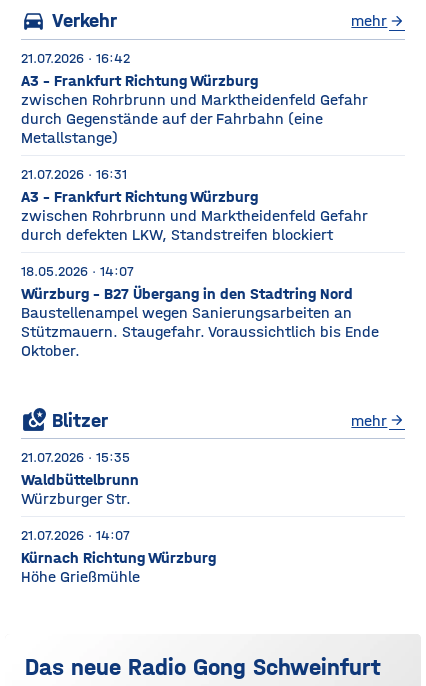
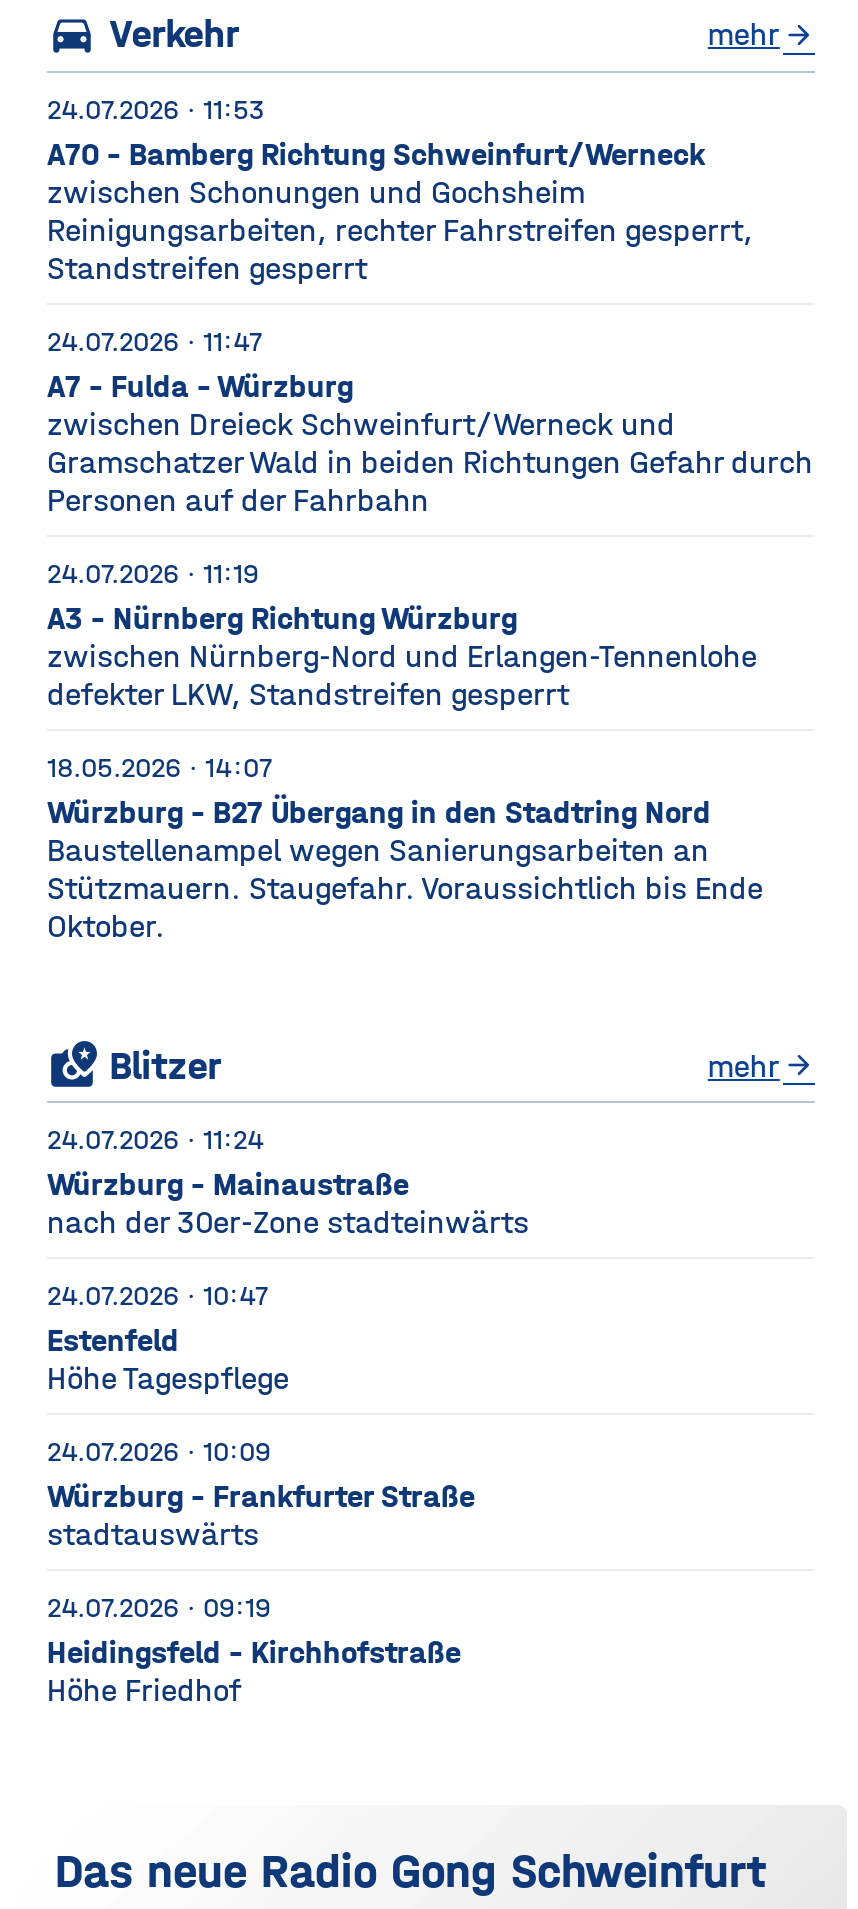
[21,50,367,244] 21.07.2026 · 16:42 | A3 - Frankfurt Richtung Würzburg | zwischen Rohrbrunn und Marktheidenfeld Gefahr | durch Gegenstände auf der Fahrbahn (eine | Metallstange) | 21.07.2026 · 16:31 | A3 - Frankfurt Richtung Würzburg | zwischen Rohrbrunn und Marktheidenfeld Gefahr | durch defekten LKW, Standstreifen blockiert -> [47,93,813,713] 24.07.2026 · 11:53 | A70 - Bamberg Richtung Schweinfurt/Werneck | zwischen Schonungen und Gochsheim | Reinigungsarbeiten, rechter Fahrstreifen gesperrt, | Standstreifen gesperrt | 24.07.2026 · 11:47 | A7 - Fulda - Würzburg | zwischen Dreieck Schweinfurt/Werneck und | Gramschatzer Wald in beiden Richtungen Gefahr durch | Personen auf der Fahrbahn | 24.07.2026 · 11:19 | A3 - Nürnberg Richtung Würzburg | zwischen Nürnberg-Nord und Erlangen-Tennenlohe | defekter LKW, Standstreifen gesperrt
[21,449,216,586] 21.07.2026 · 15:35 | Waldbüttelbrunn | Würzburger Str. | 21.07.2026 · 14:07 | Kürnach Richtung Würzburg | Höhe Grießmühle -> [47,1124,529,1710] 24.07.2026 · 11:24 | Würzburg - Mainaustraße | nach der 30er-Zone stadteinwärts | 24.07.2026 · 10:47 | Estenfeld | Höhe Tagespflege | 24.07.2026 · 10:09 | Würzburg - Frankfurter Straße | stadtauswärts | 24.07.2026 · 09:19 | Heidingsfeld - Kirchhofstraße | Höhe Friedhof

